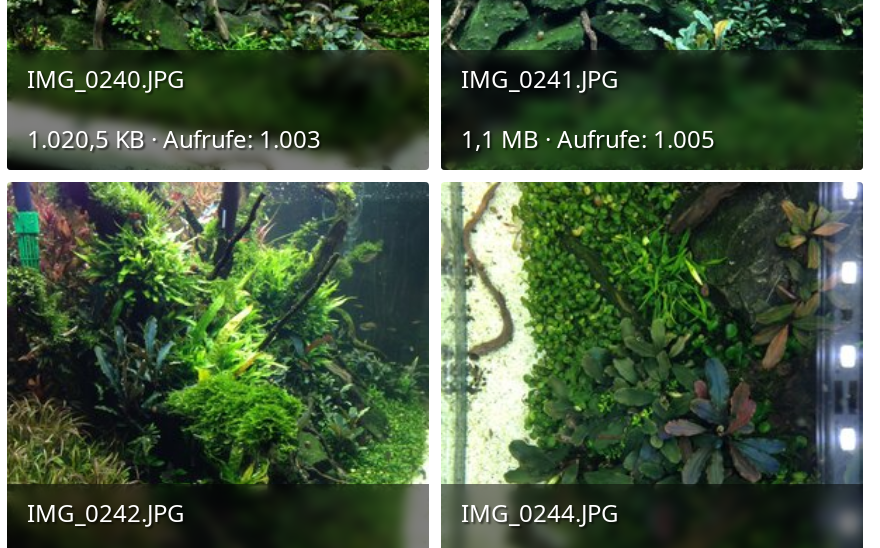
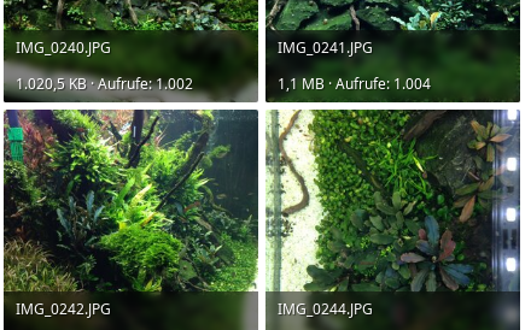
[27,121,321,155] 1.020,5 KB · Aufrufe: 1.003 -> [16,73,193,93] 1.020,5 KB · Aufrufe: 1.002
[461,121,715,155] 1,1 MB · Aufrufe: 1.005 -> [278,73,431,93] 1,1 MB · Aufrufe: 1.004

